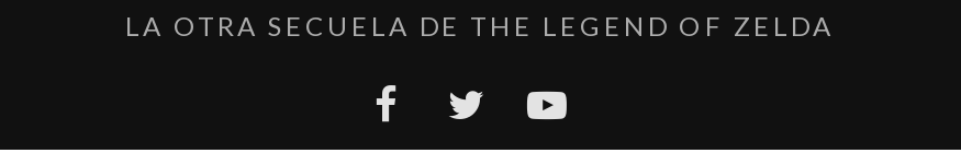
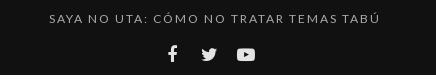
[125,10,835,43] LA OTRA SECUELA DE THE LEGEND OF ZELDA -> [49,11,381,26] SAYA NO UTA: CÓMO NO TRATAR TEMAS TABÚ

